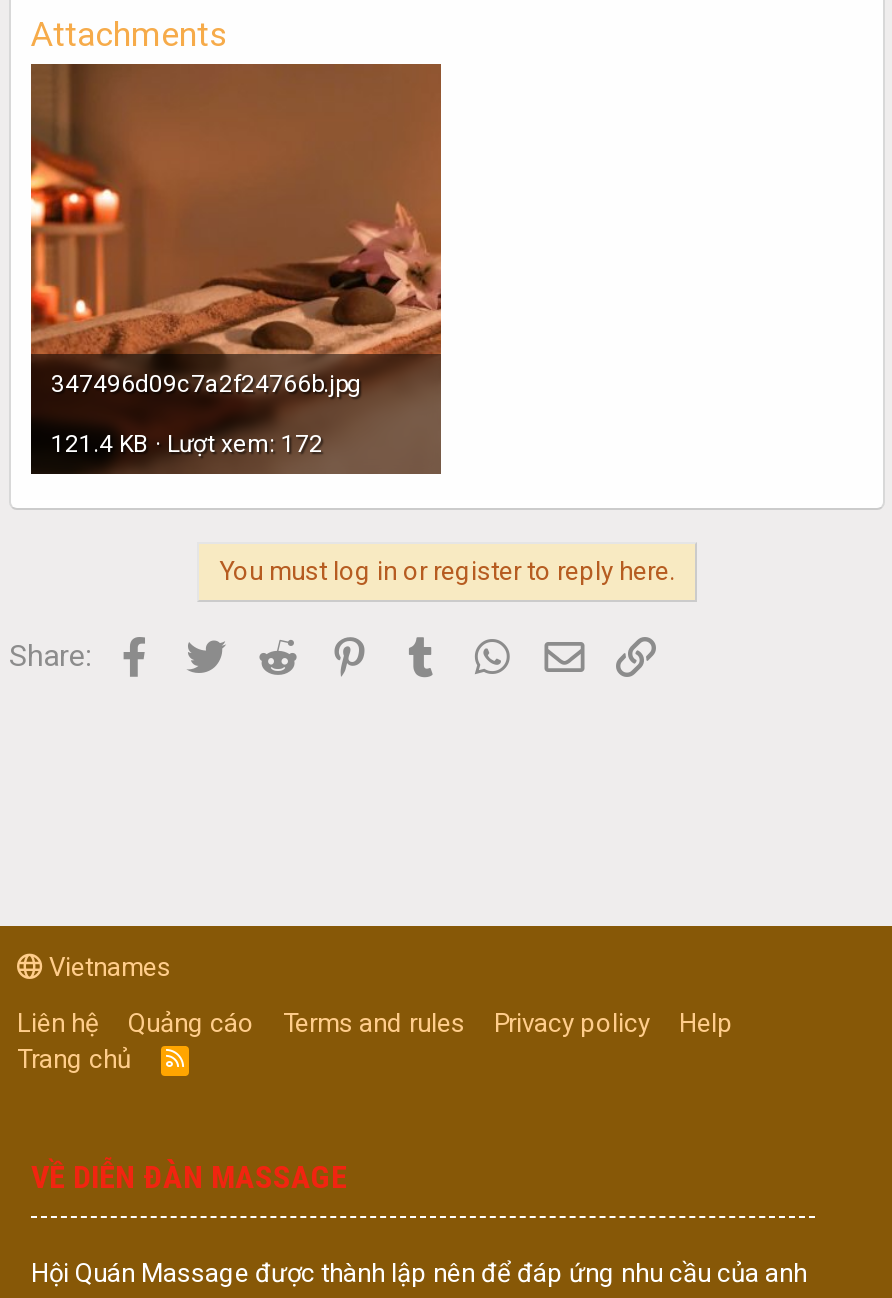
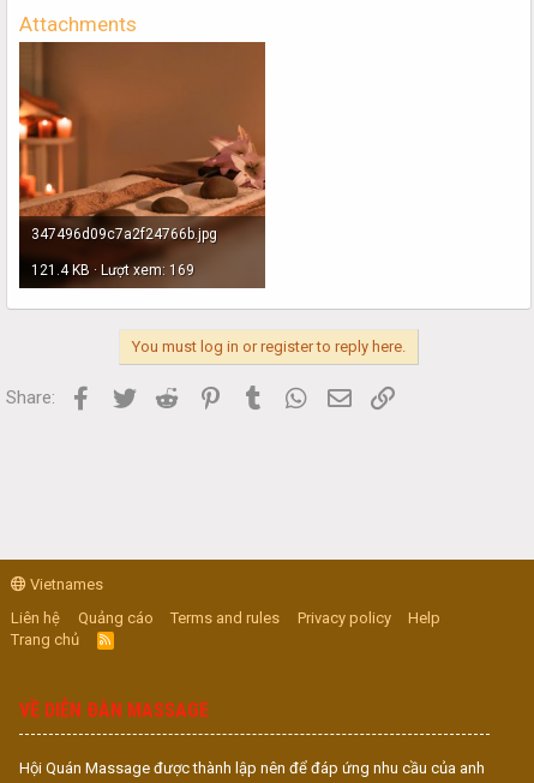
[51,429,323,457] 121.4 KB · Lượt xem: 172 -> [31,261,194,278] 121.4 KB · Lượt xem: 169

